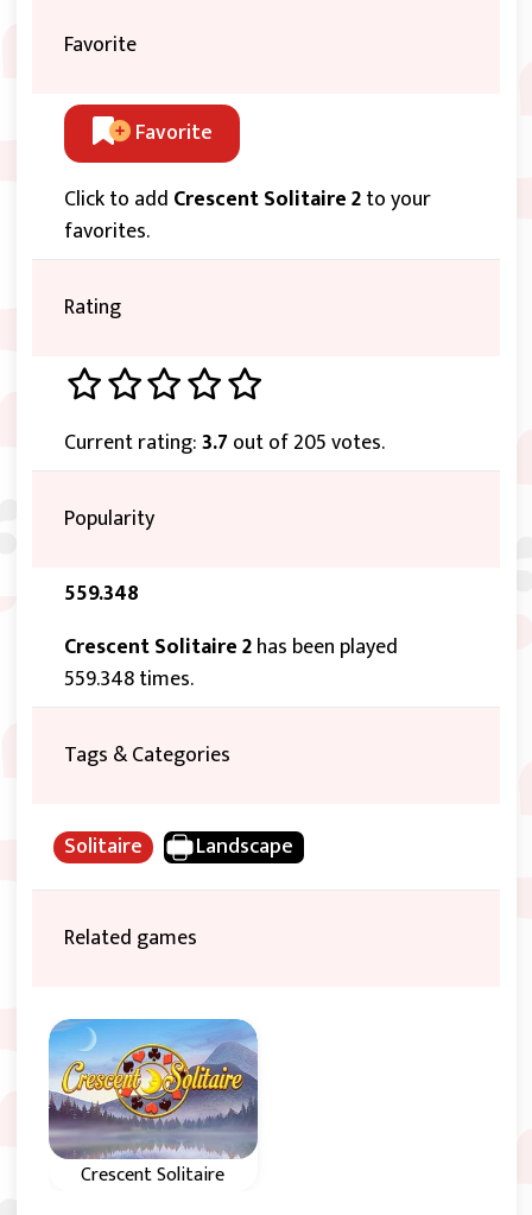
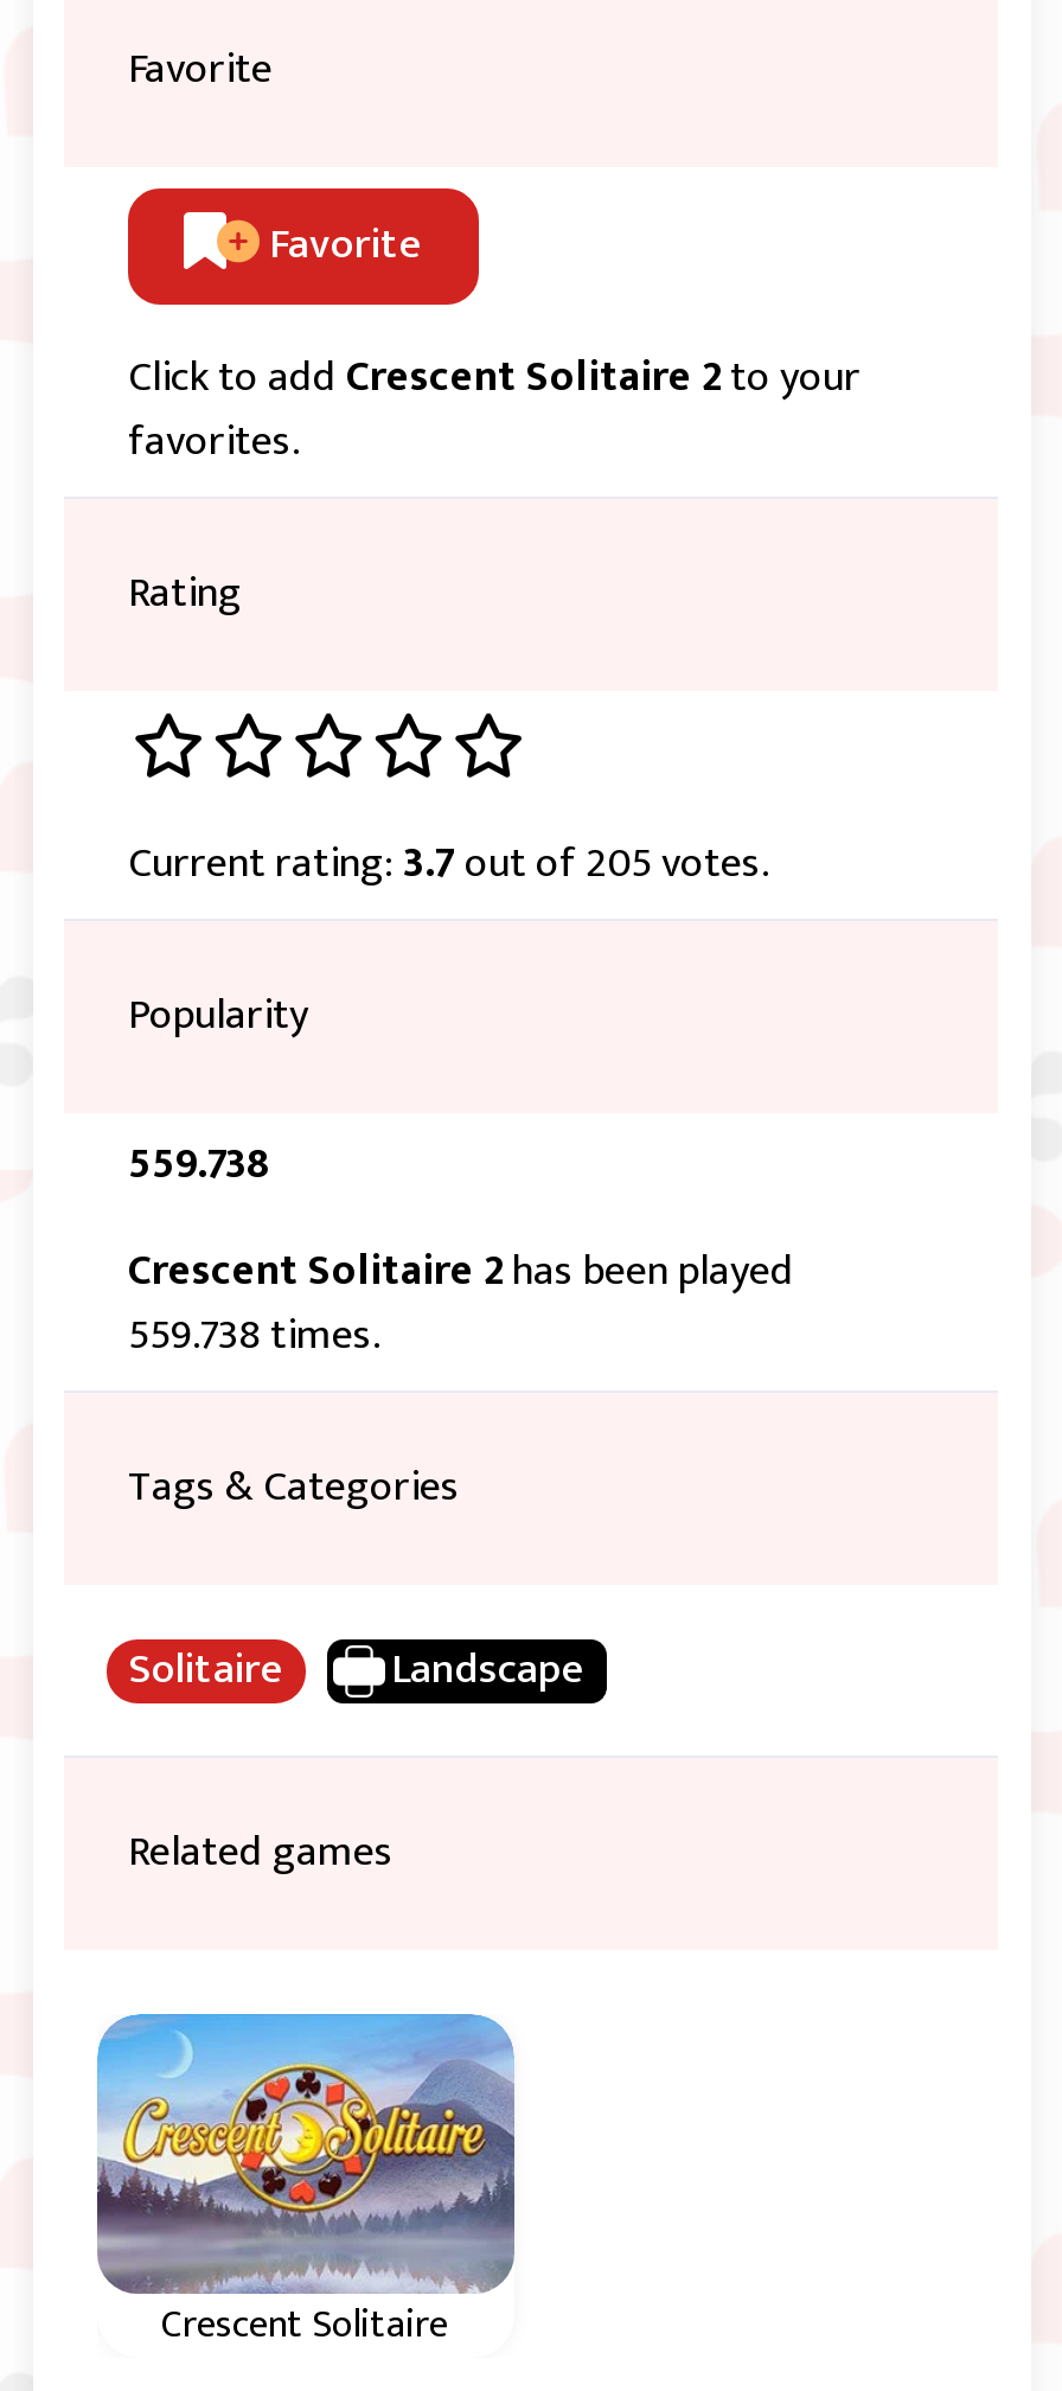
[64,576,139,612] 559.348 -> [128,1130,270,1201] 559.738
[64,662,194,697] 559.348 times. -> [128,1301,379,1372] 559.738 times.

